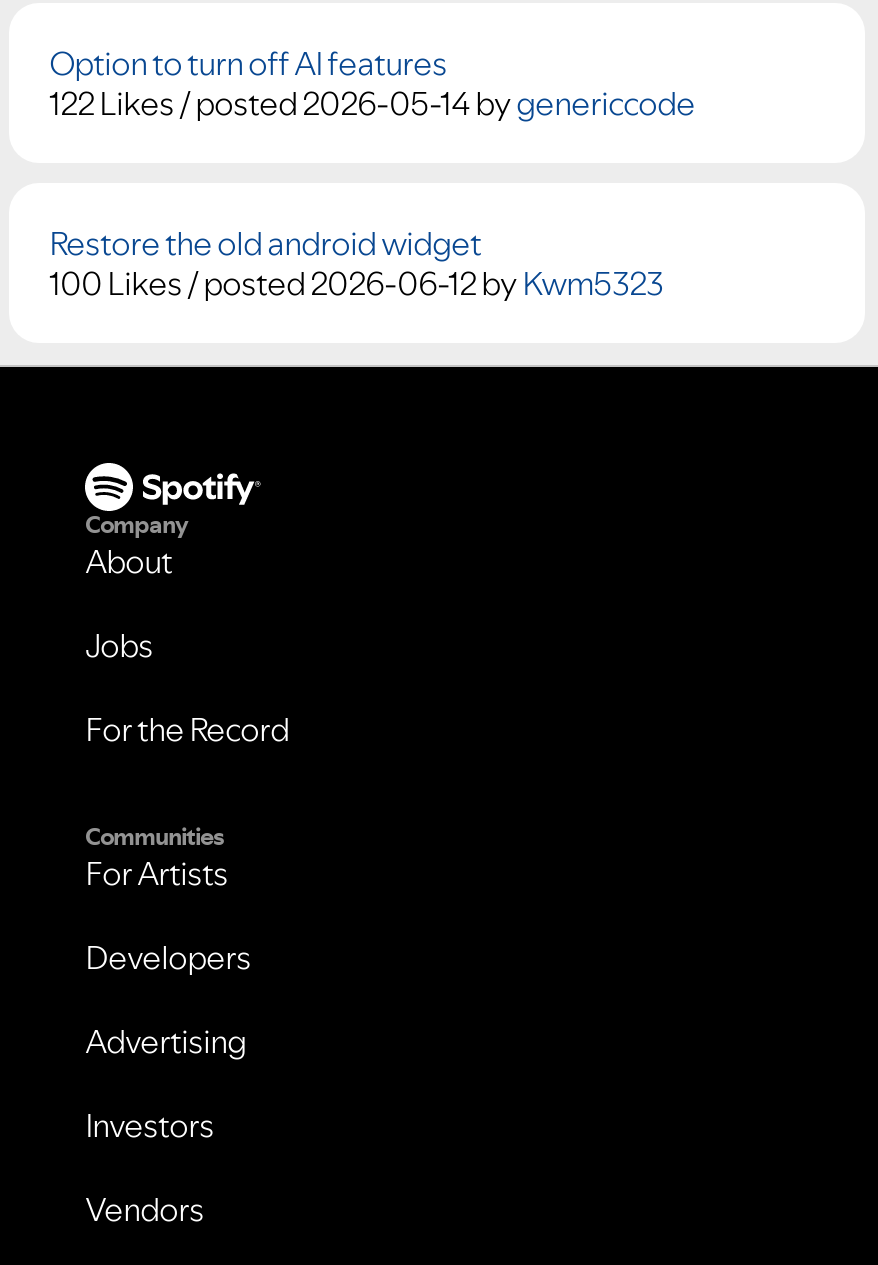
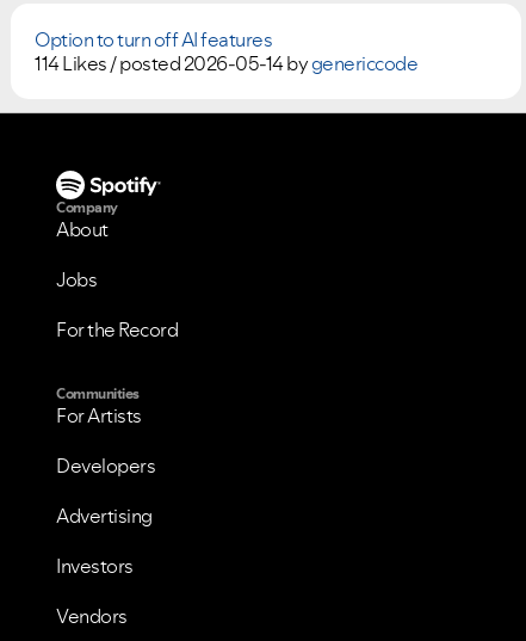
[49,81,695,305] 122 Likes /posted 2026-05-14 by genericcode | Restore the old android widget | 100 Likes /posted 2026-06-12 by Kwm5323 -> [35,50,417,77] 114 Likes /posted 2026-05-14 by genericcode

